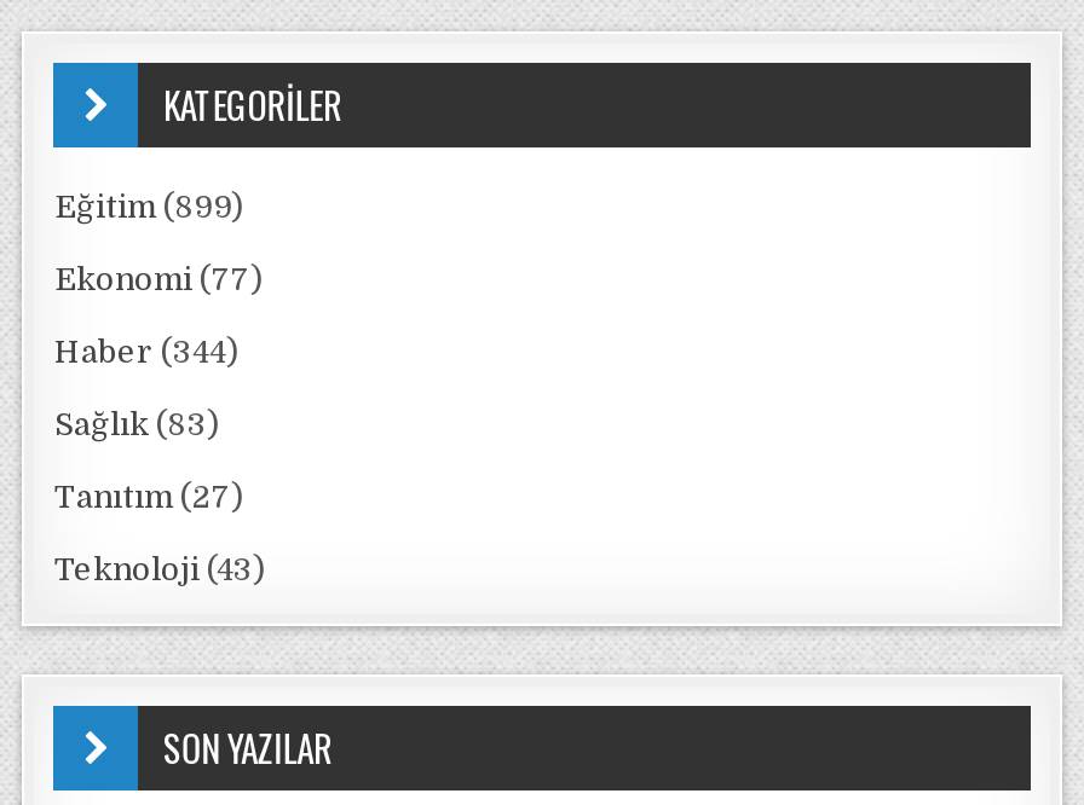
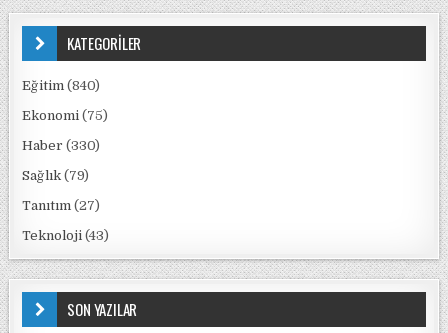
[54,189,243,225] Eğitim (899) -> [22,78,100,93] Eğitim (840)
[54,261,263,297] Ekonomi (77) -> [22,108,108,123] Ekonomi (75)
[54,334,238,370] Haber (344) -> [22,138,100,153] Haber (330)
[54,406,219,442] Sağlık (83) -> [22,168,89,183] Sağlık (79)

